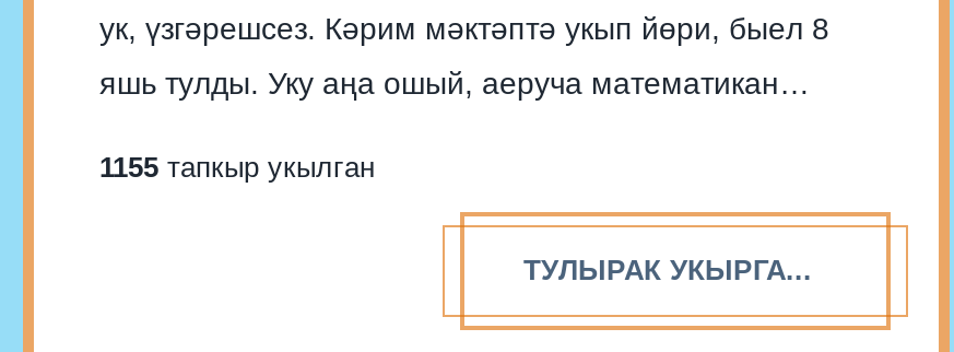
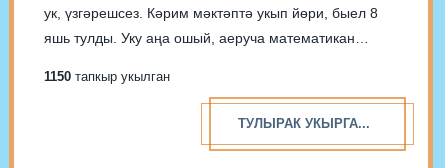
[99,151,375,184] 1155 тапкыр укылган -> [44,69,170,84] 1150 тапкыр укылган

